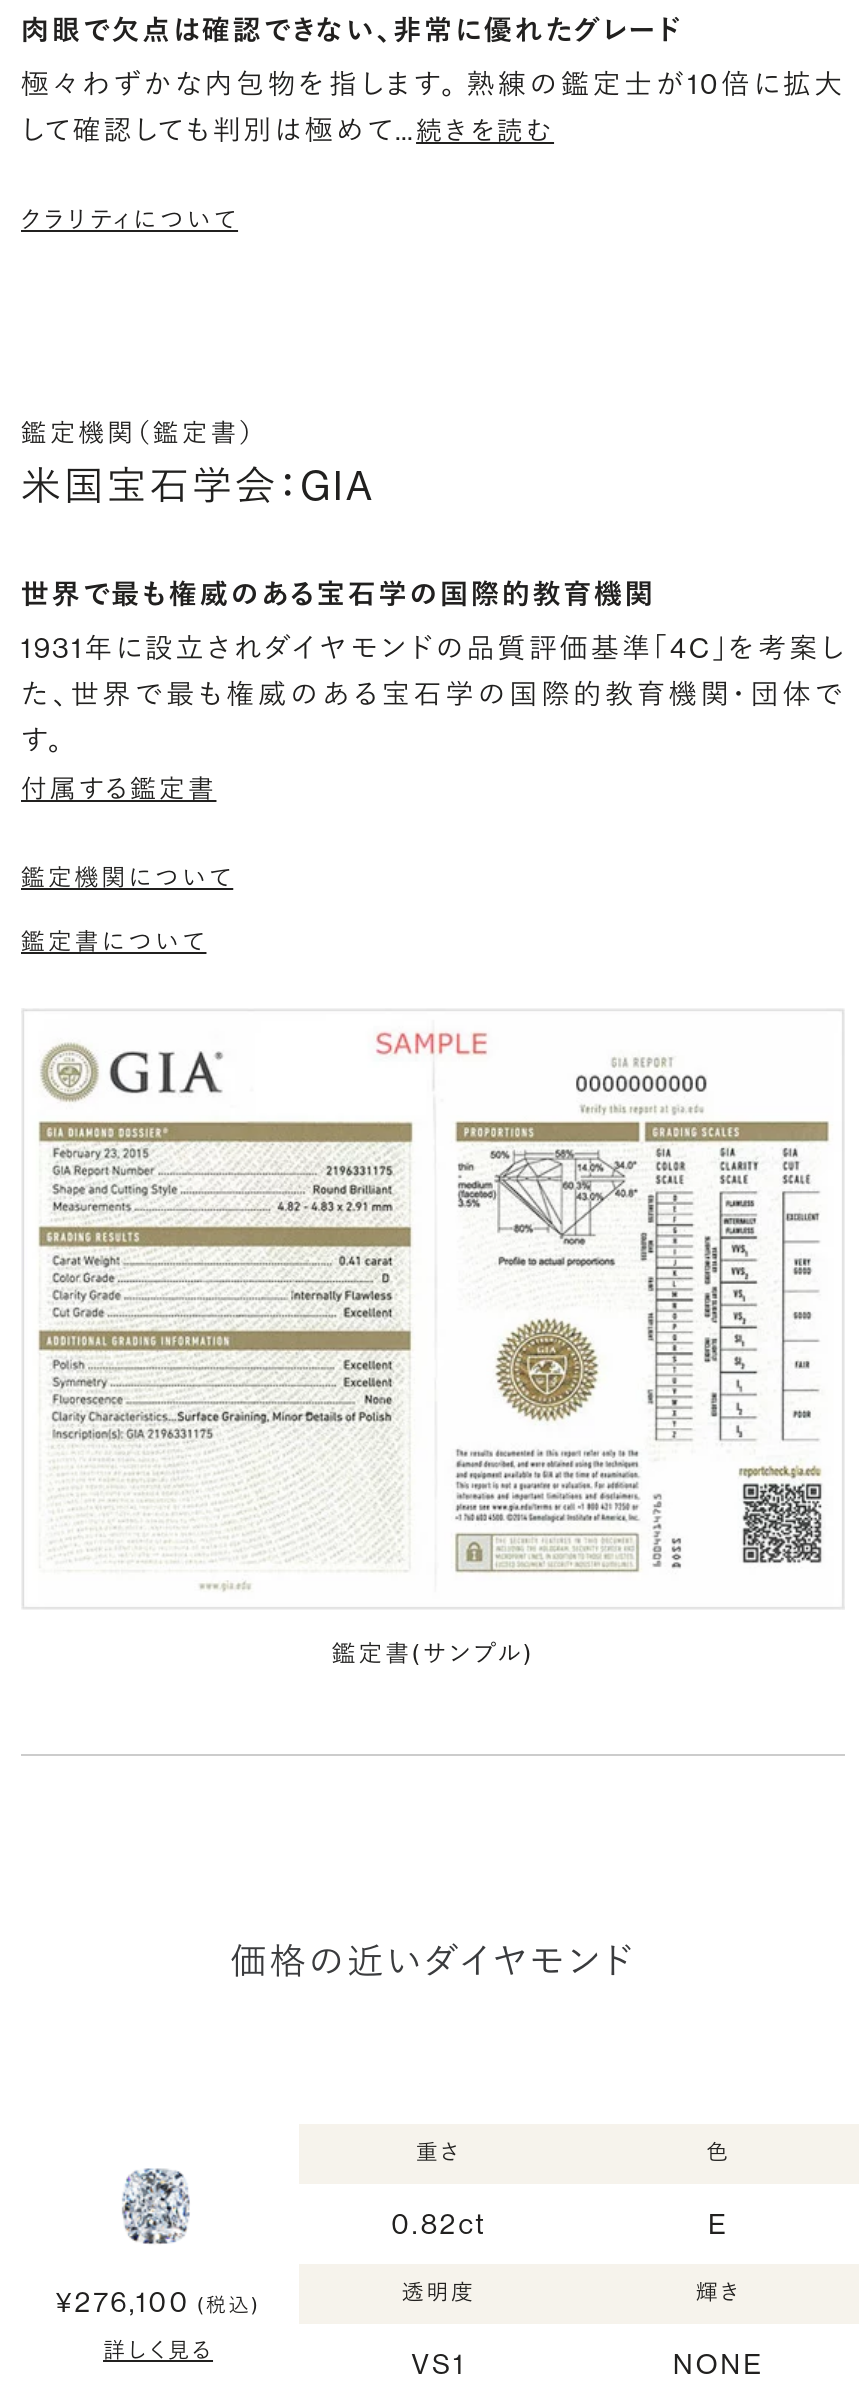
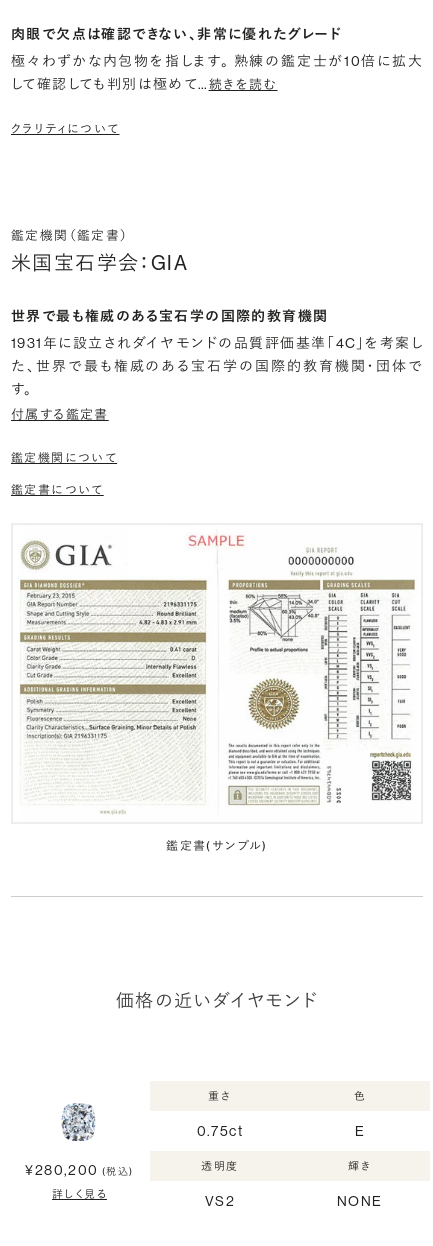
[391,2208,486,2240] 0.82ct -> [197,1122,243,1140] 0.75ct
[56,2285,260,2317] ¥276,100 (税込) -> [25,1160,134,1178] ¥280,200 (税込)
[411,2348,466,2380] VS1 -> [205,1192,235,1210] VS2

